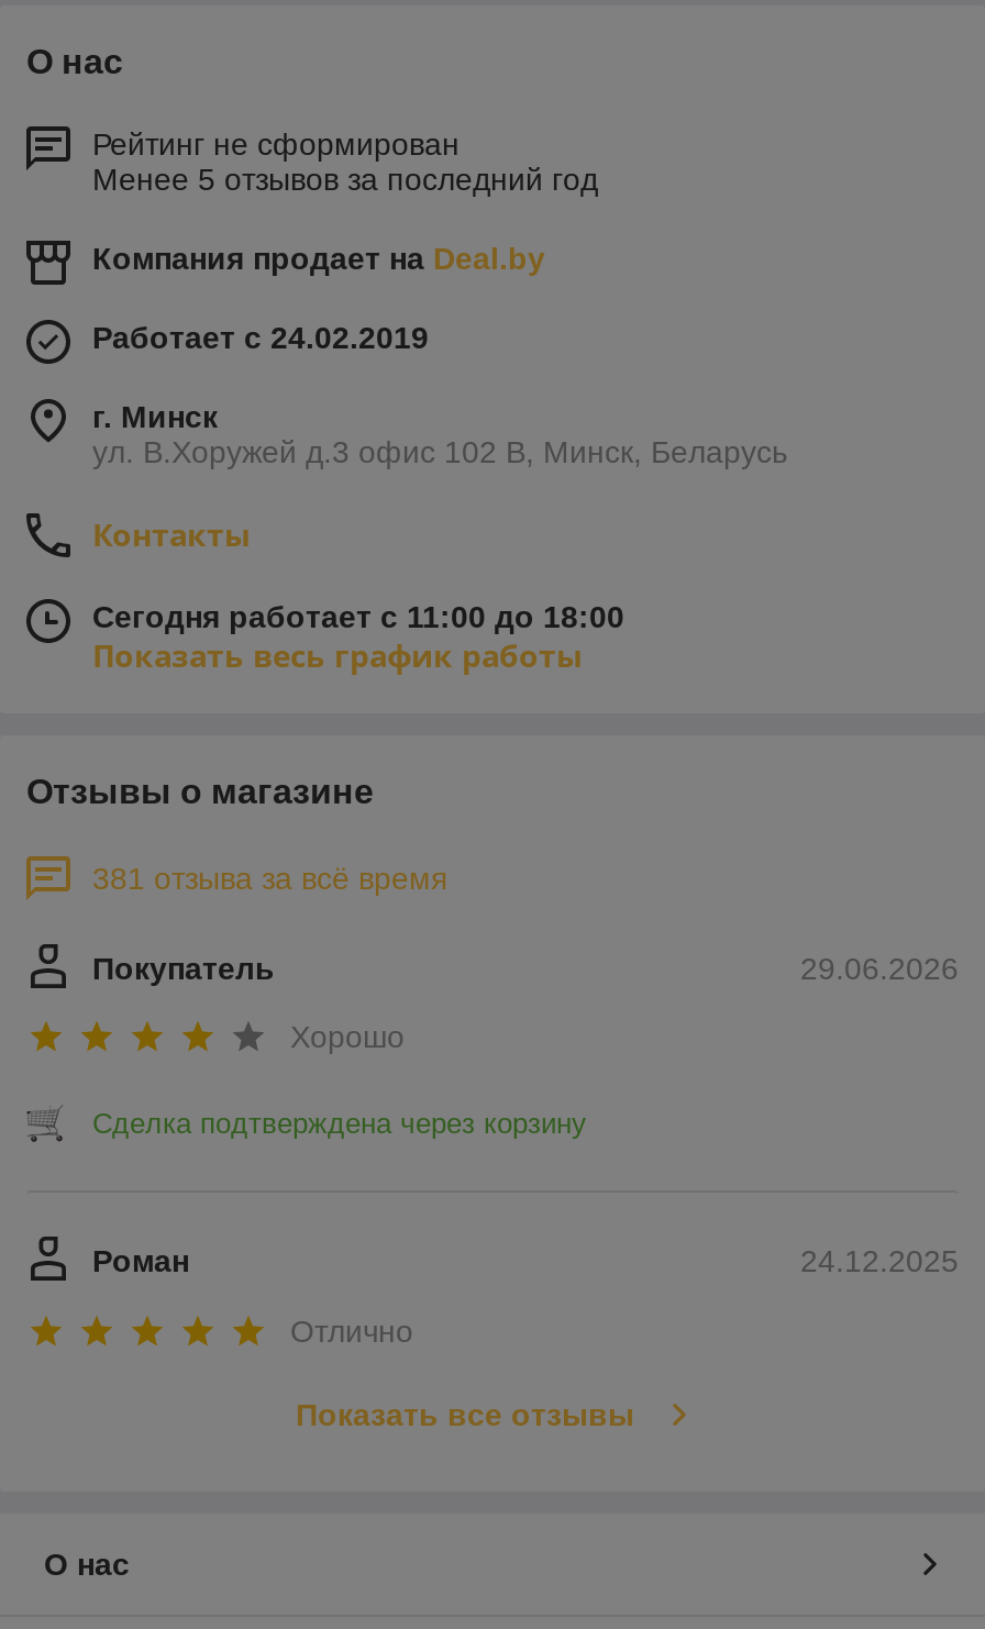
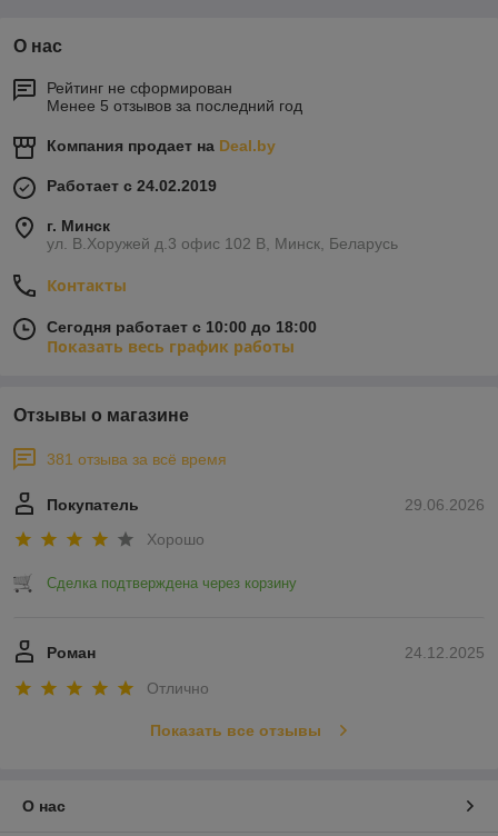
[92,599,624,634] Сегодня работает с 11:00 до 18:00 -> [47,318,317,336] Сегодня работает с 10:00 до 18:00

